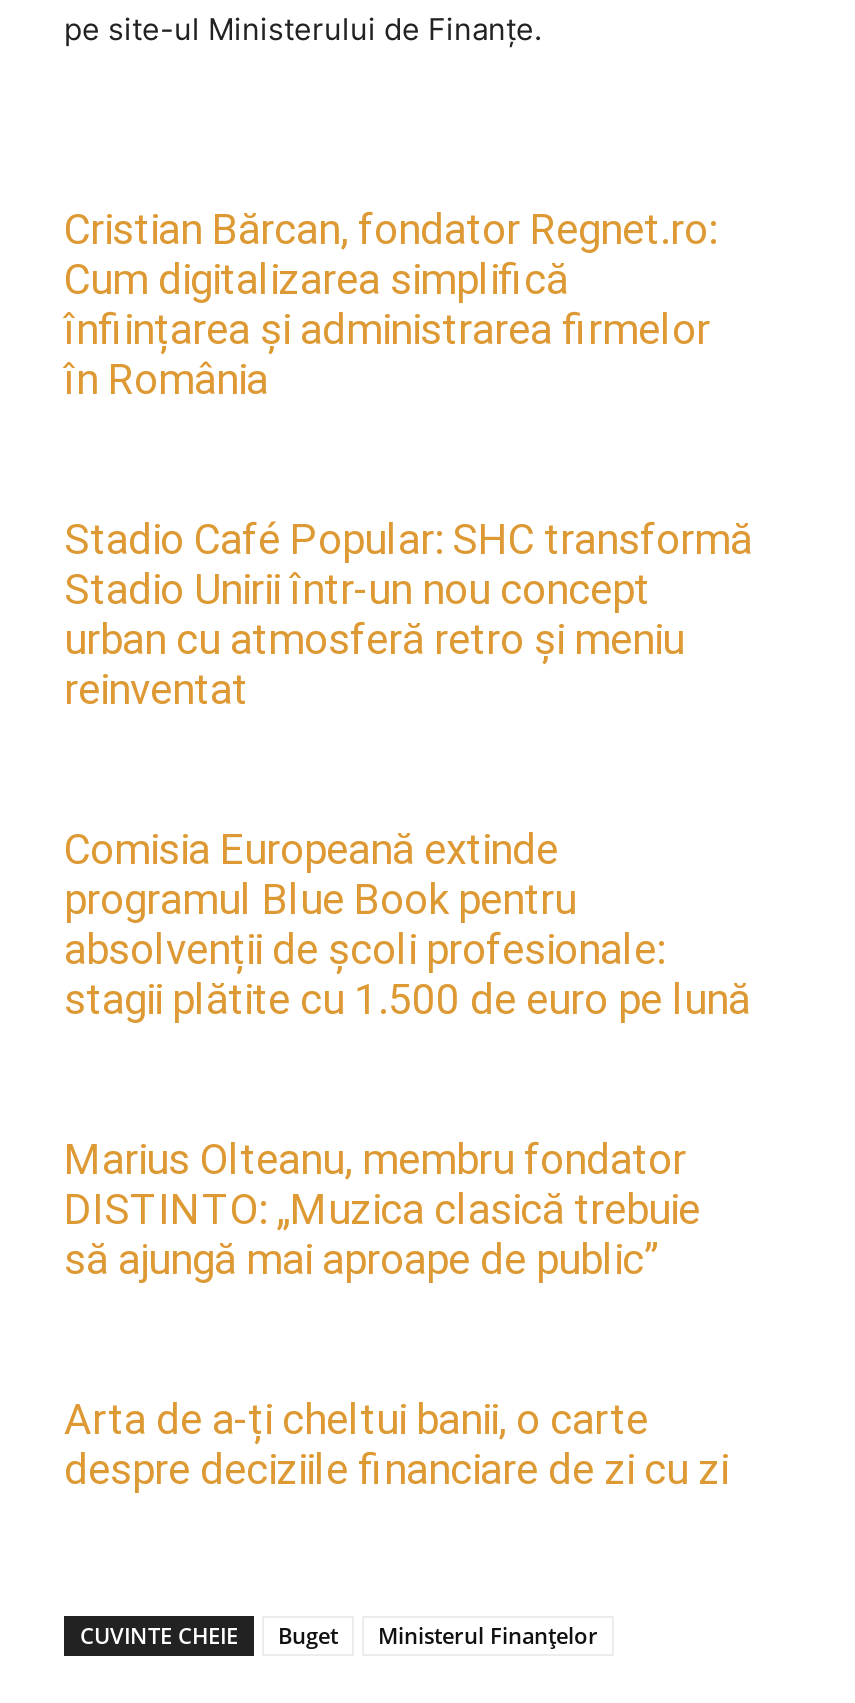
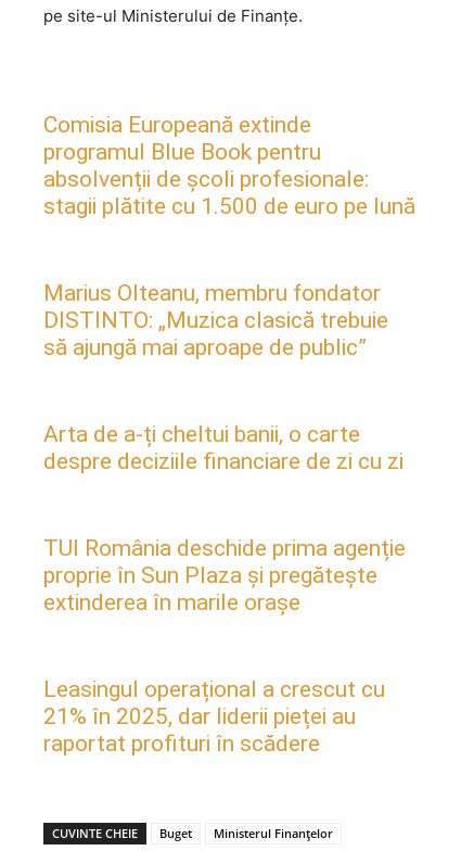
[64,207,752,715] Cristian Bărcan, fondator Regnet.ro: | Cum digitalizarea simplifică | înființarea și administrarea firmelor | în România | Stadio Café Popular: SHC transformă | Stadio Unirii într-un nou concept | urban cu atmosferă retro și meniu | reinventat -> none
moved [64,827,750,1495] -> [43,112,415,475]: Comisia Europeană extinde | programul Blue Book pentru | absolvenții de școli profesionale: | ... | Arta de a-ți cheltui banii, o carte | despre deciziile financiare de zi cu zi
none -> [43,535,406,757] TUI România deschide prima agenție | proprie în Sun Plaza și pregătește | extinderea în marile orașe | Leasingul operațional a crescut cu | 21% în 2025, dar liderii pieței au | raportat profituri în scădere

